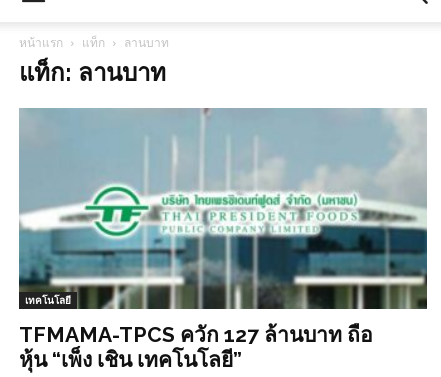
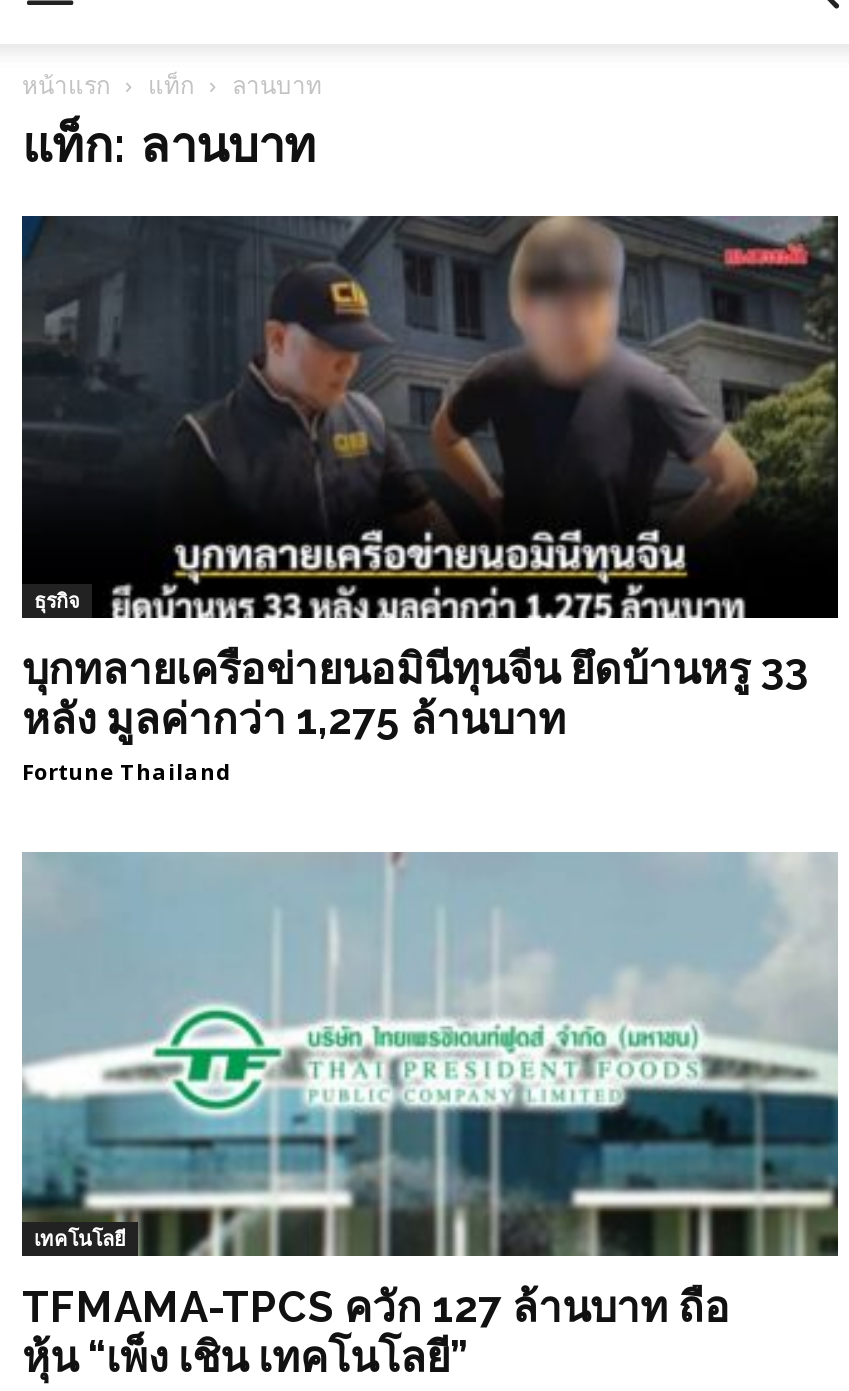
none -> [20,214,838,787] [image] | ธุรกิจ | บุกทลายเครือข่ายนอมินีทุนจีน ยึดบ้านหรู 33 | หลัง มูลค่ากว่า 1,275 ล้านบาท | Fortune Thailand

